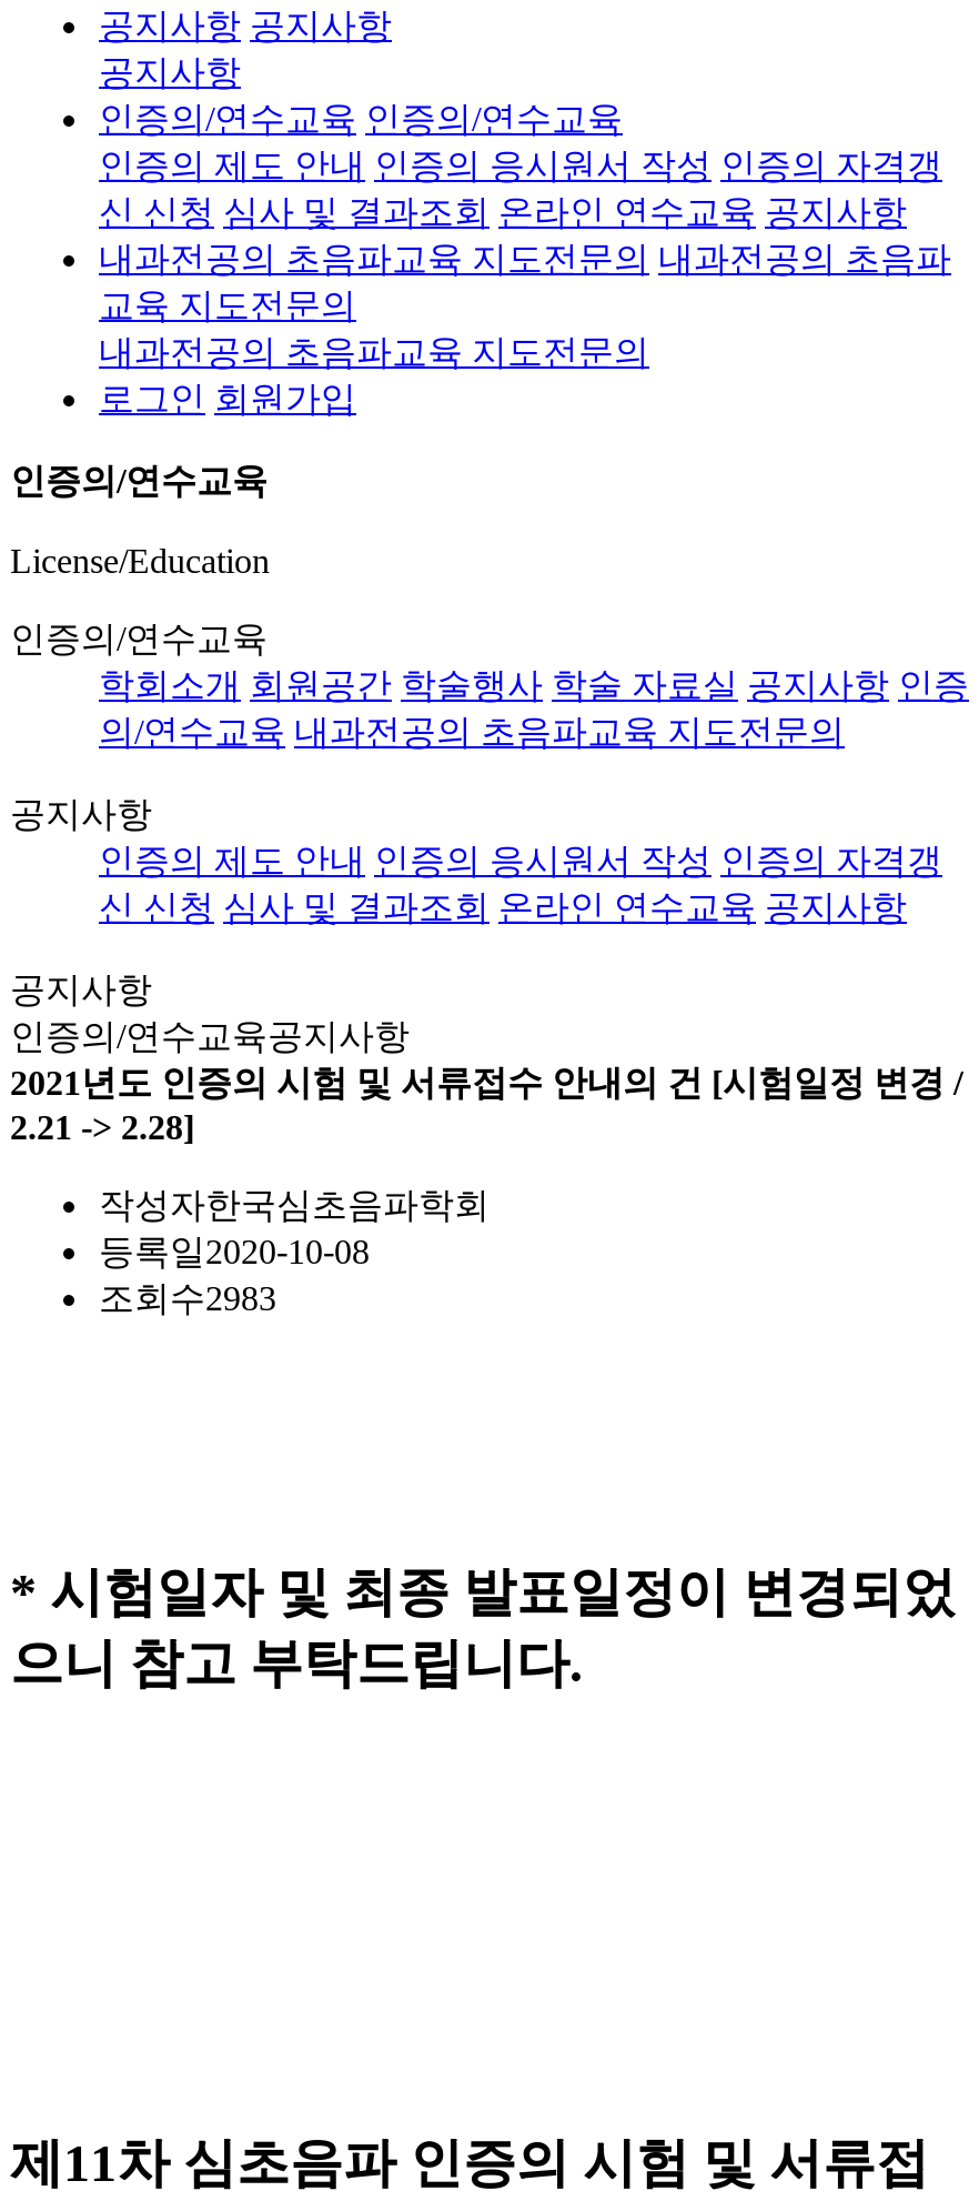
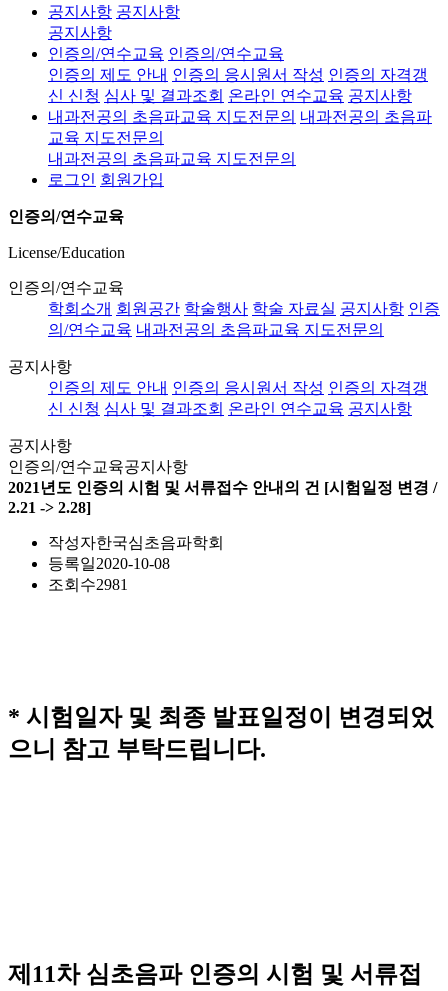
[99,1279,276,1317] 조회수2983 -> [48,576,128,593] 조회수2981

